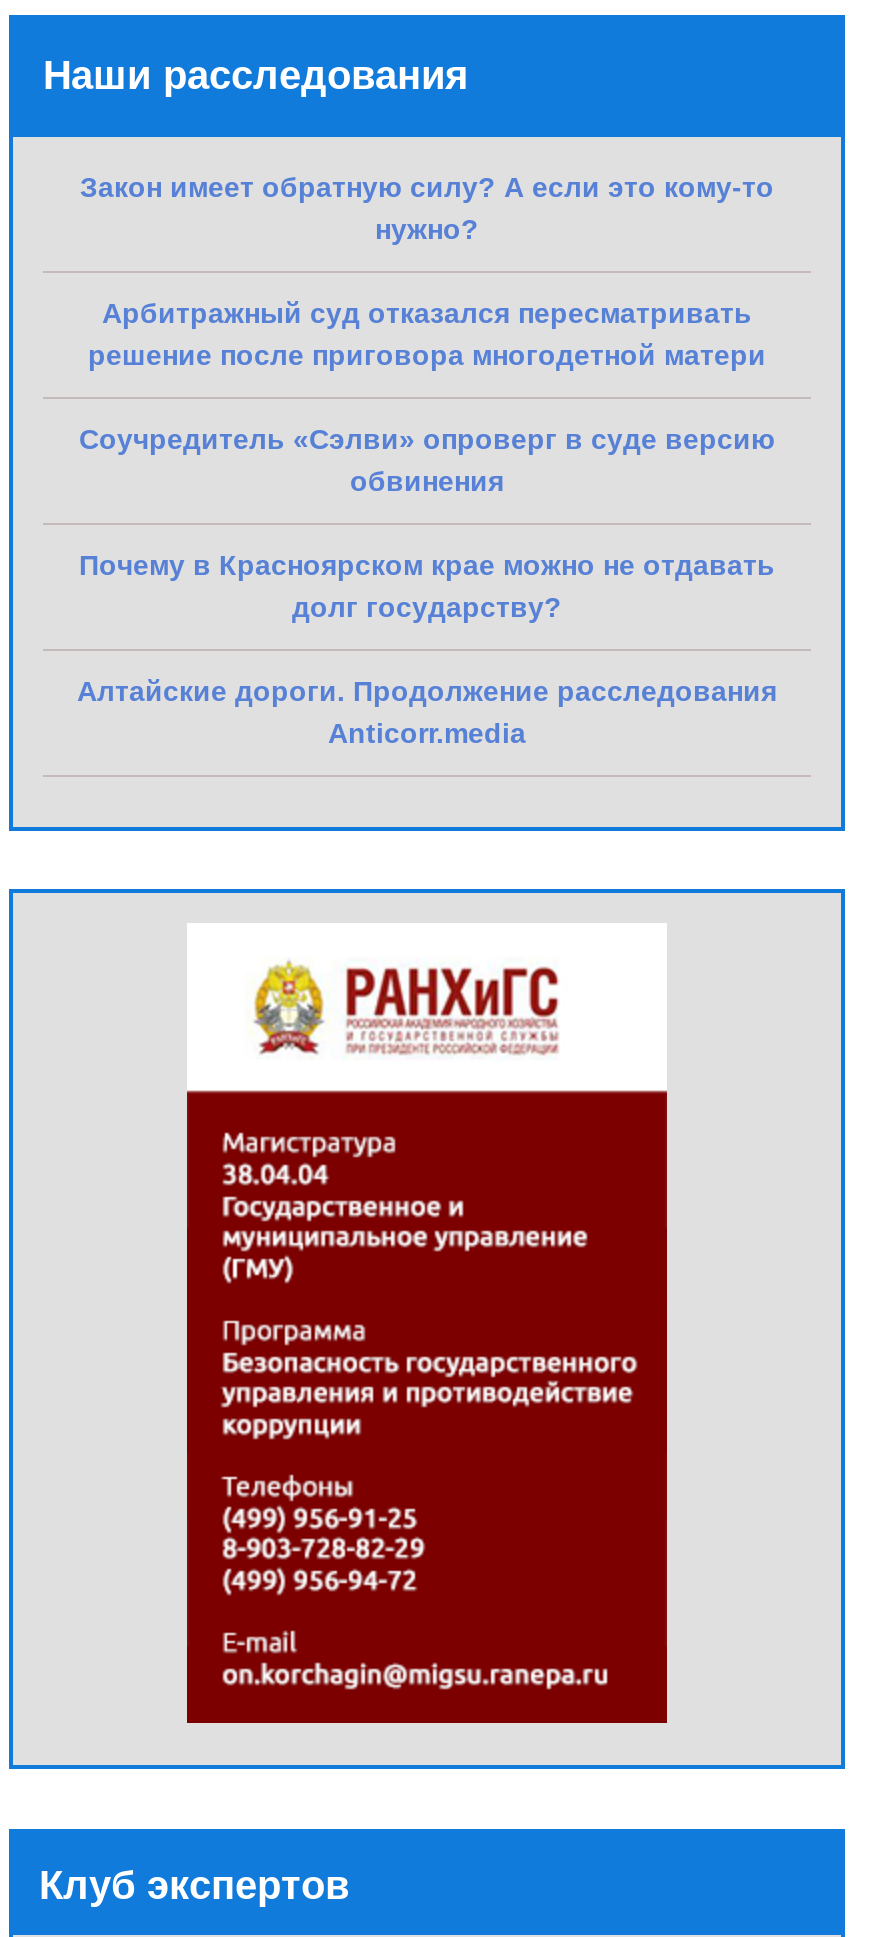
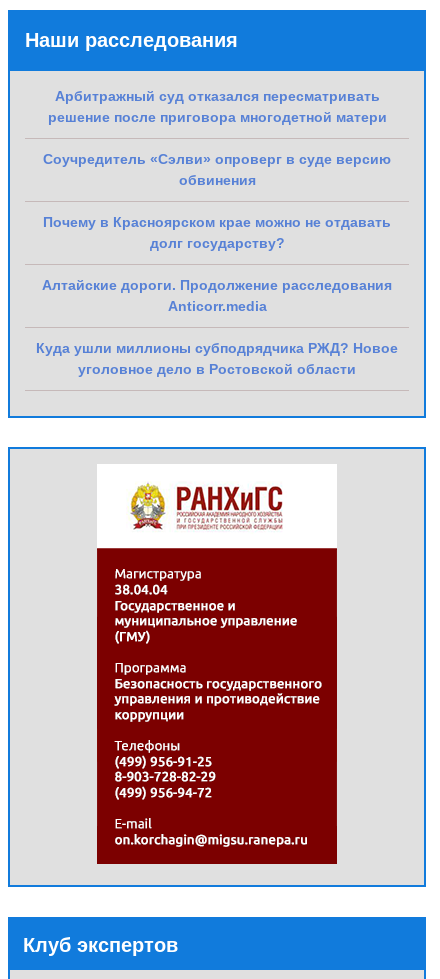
[80,170,774,244] Закон имеет обратную силу? А если это кому-то | нужно? -> none
moved [77,296,777,748] -> [42,87,392,313]: Арбитражный суд отказался пересматривать | решение после приговора многодетной матери | Соучредитель «Сэлви» опроверг в суде версию | обвинения | Почему в Красноярском крае можно не отдавать | долг государству? | Алтайские дороги. Продолжение расследования | Anticorr.media
none -> [36,339,398,376] Куда ушли миллионы субподрядчика РЖД? Новое | уголовное дело в Ростовской области

